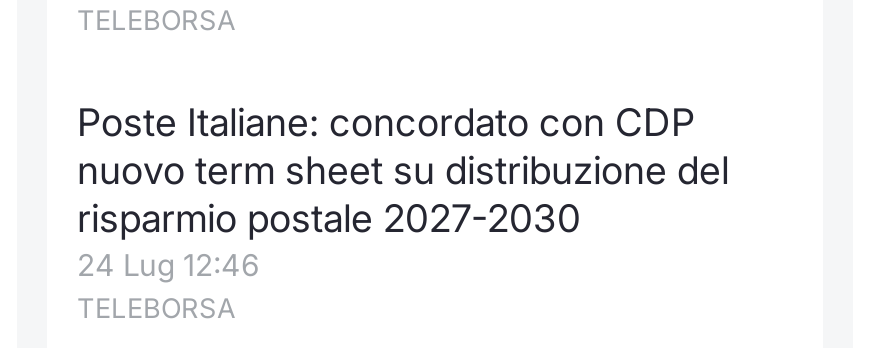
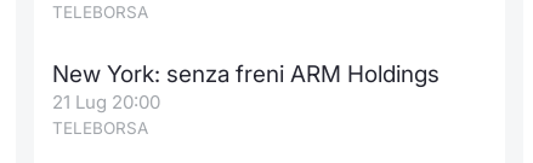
[77,100,729,284] Poste Italiane: concordato con CDP | nuovo term sheet su distribuzione del | risparmio postale 2027-2030 | 24 Lug 12:46 -> [52,60,440,113] New York: senza freni ARM Holdings | 21 Lug 20:00

